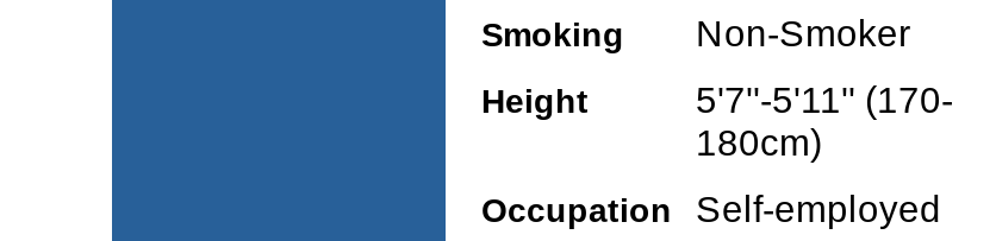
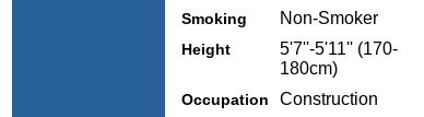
[696,189,941,229] Self-employed -> [280,90,378,108] Construction

